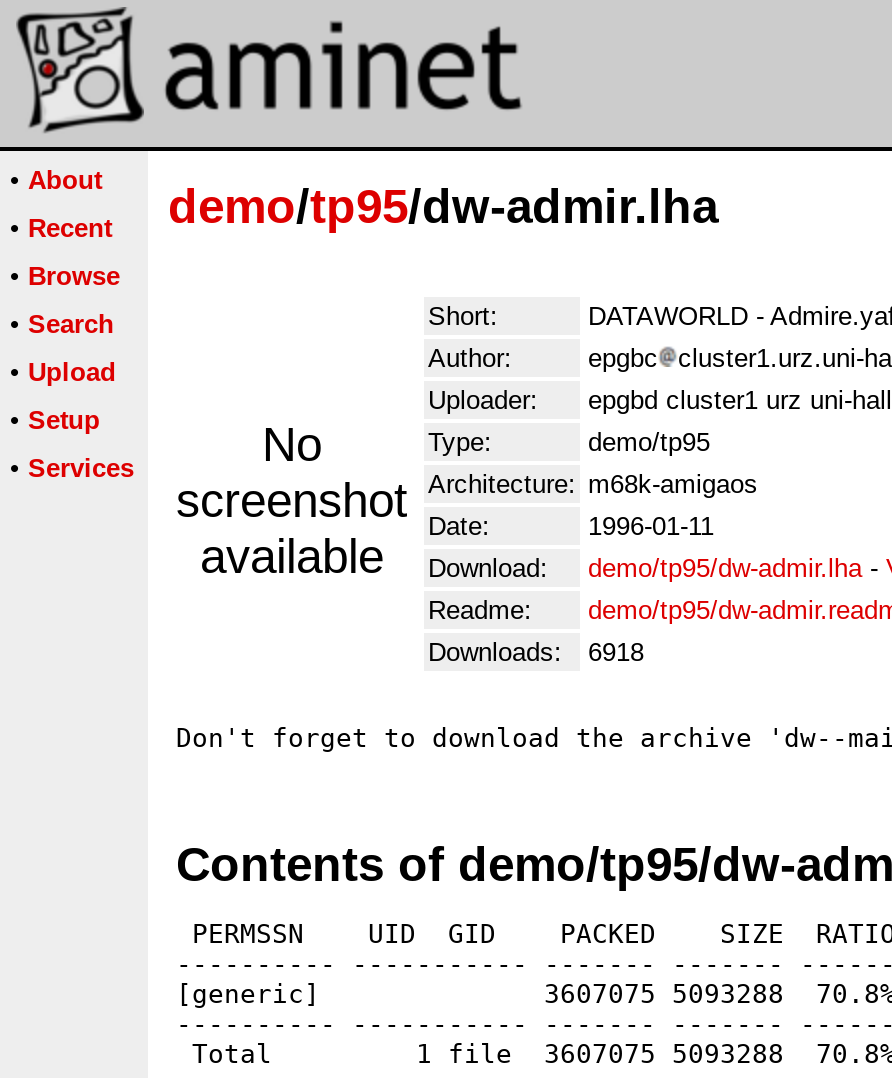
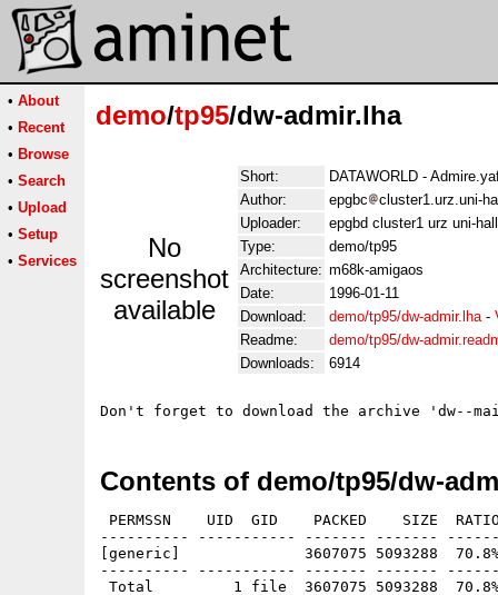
[428,637,644,667] Downloads: 6918 -> [240,355,360,371] Downloads: 6914

